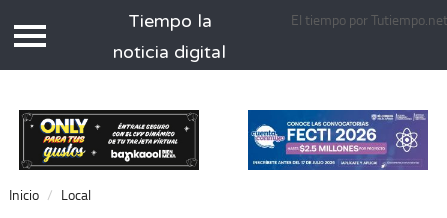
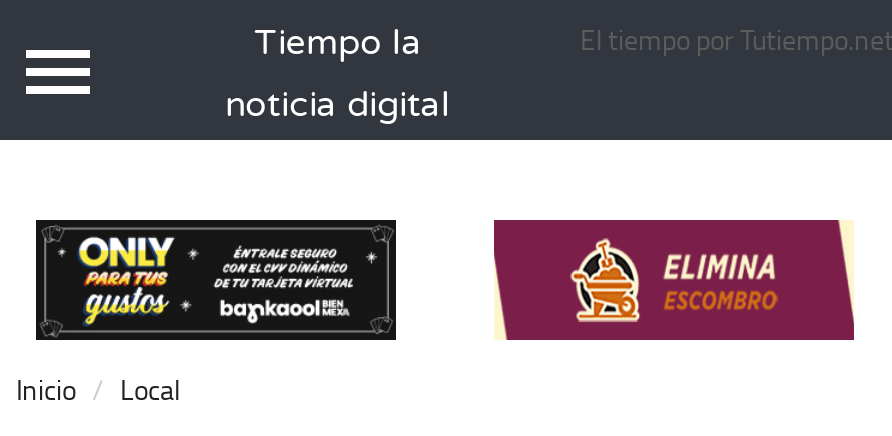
[247,109,429,171] [image] -> [492,218,854,342] [image]

